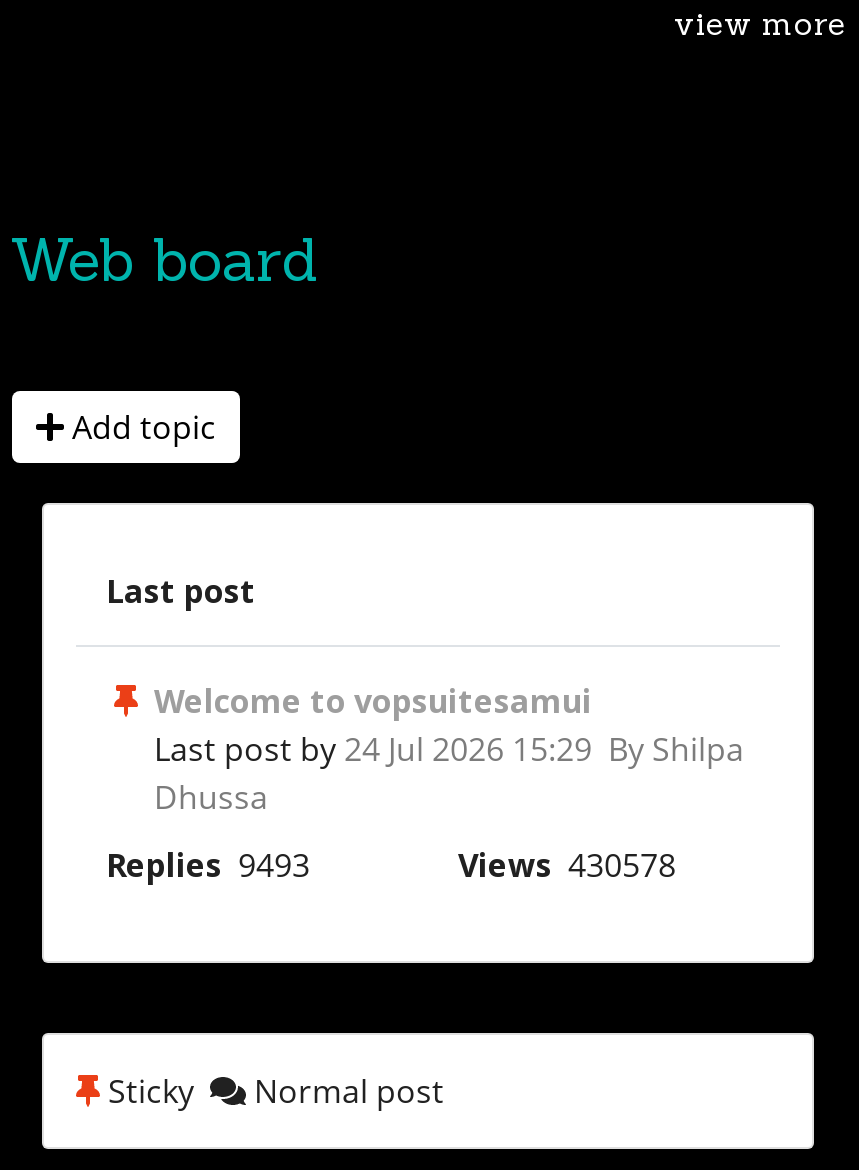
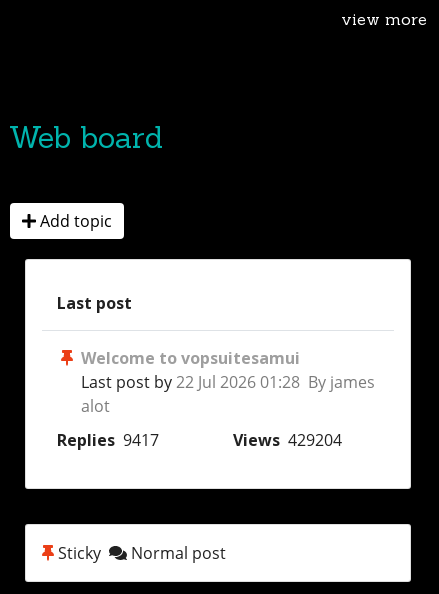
[154,728,744,820] Last post by 24 Jul 2026 15:29 By Shilpa | Dhussa -> [81,371,375,417] Last post by 22 Jul 2026 01:28 By james | alot
[106,844,676,888] Replies 9493 | Views 430578 -> [57,429,342,451] Replies 9417 | Views 429204

